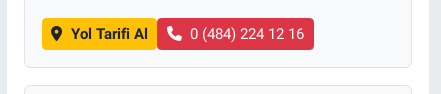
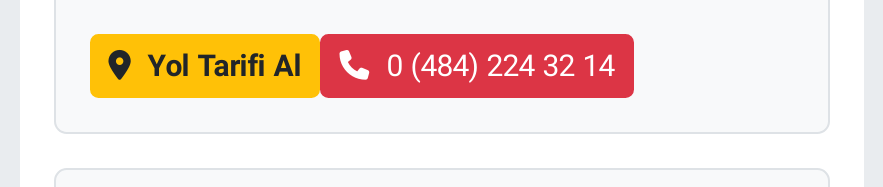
[190,25,304,43] 0 (484) 224 12 16 -> [386,48,614,84] 0 (484) 224 32 14

